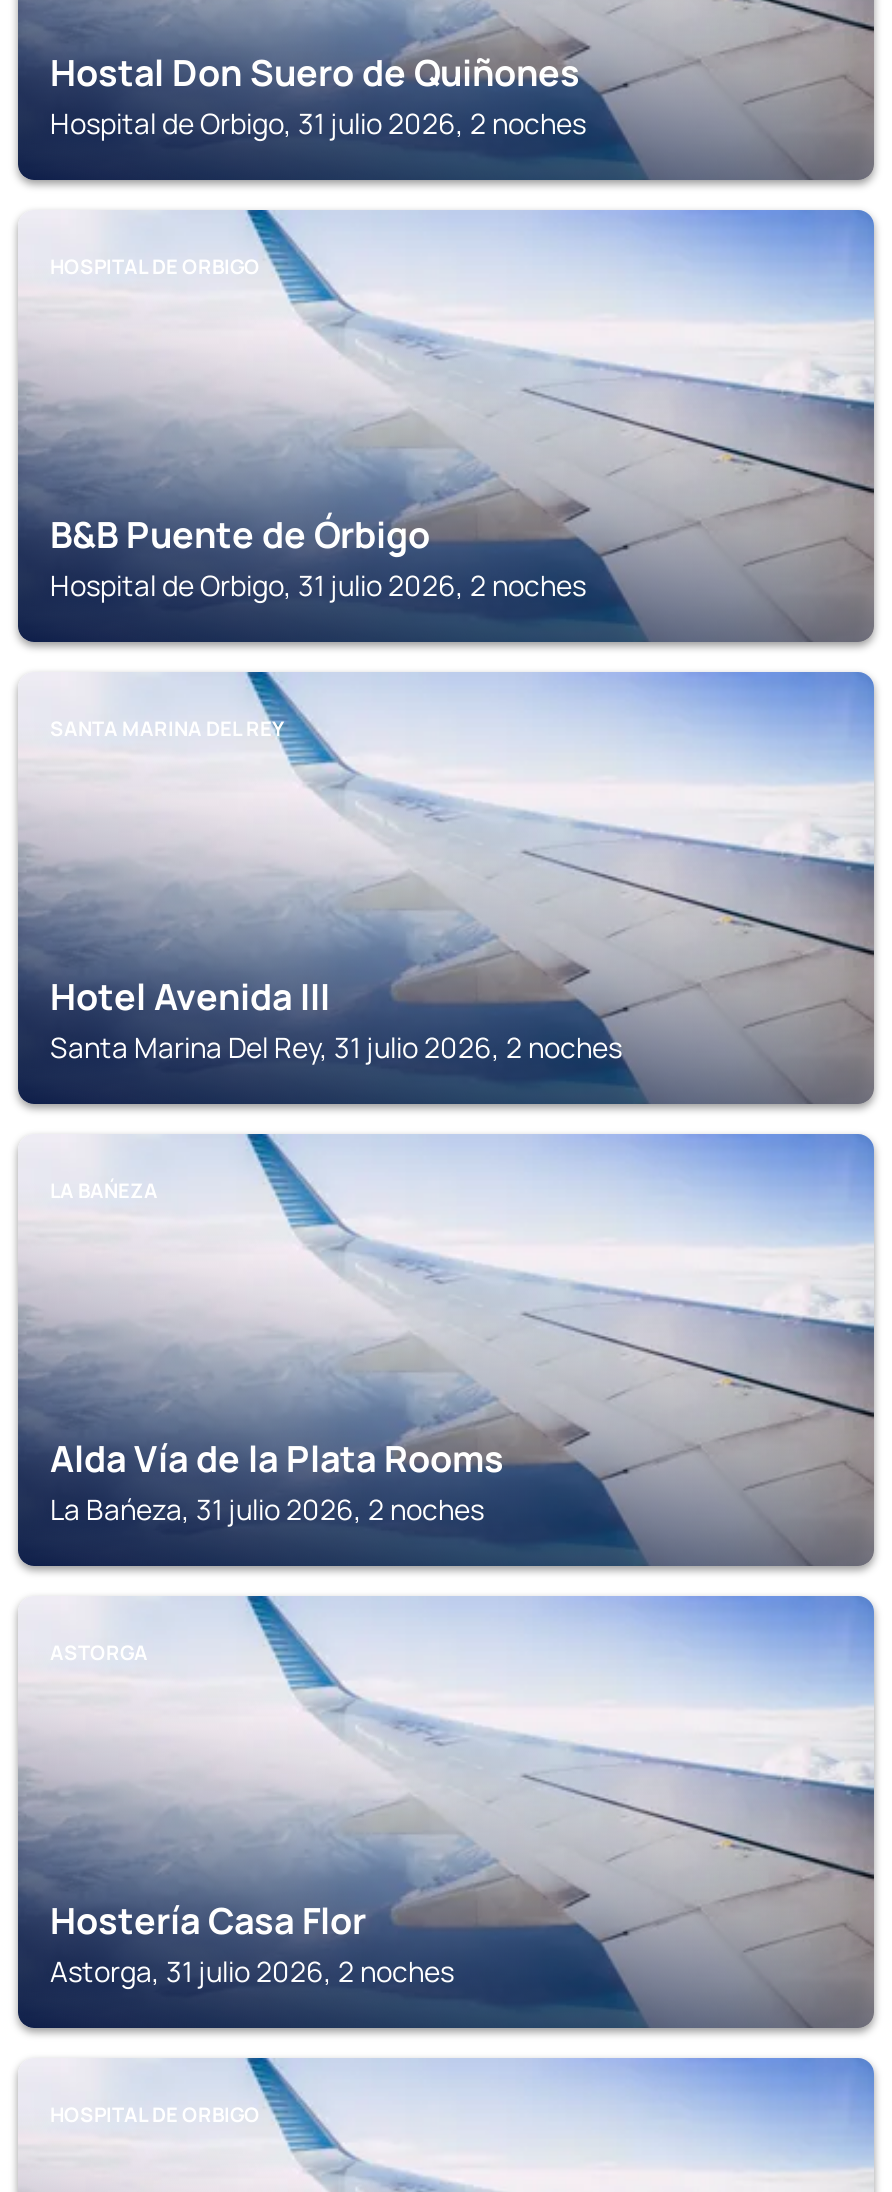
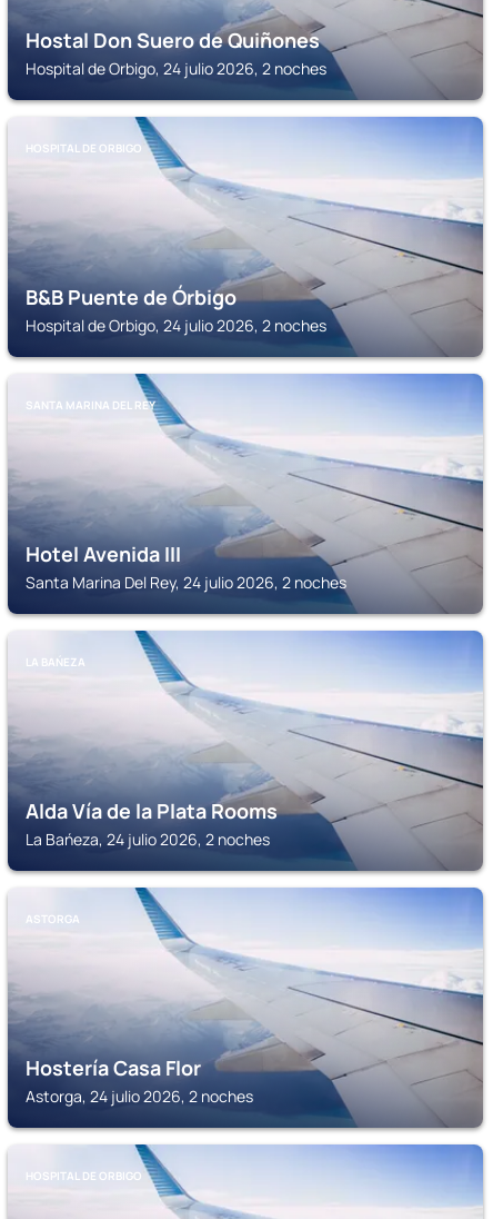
[50,104,586,142] Hospital de Orbigo, 31 julio 2026, 2 noches -> [26,58,326,79] Hospital de Orbigo, 24 julio 2026, 2 noches
[50,566,586,604] Hospital de Orbigo, 31 julio 2026, 2 noches -> [26,315,326,336] Hospital de Orbigo, 24 julio 2026, 2 noches
[50,1028,622,1066] Santa Marina Del Rey, 31 julio 2026, 2 noches -> [26,572,346,593] Santa Marina Del Rey, 24 julio 2026, 2 noches
[50,1490,484,1528] La Bańeza, 31 julio 2026, 2 noches -> [26,829,270,850] La Bańeza, 24 julio 2026, 2 noches
[50,1952,454,1990] Astorga, 31 julio 2026, 2 noches -> [26,1086,253,1107] Astorga, 24 julio 2026, 2 noches

